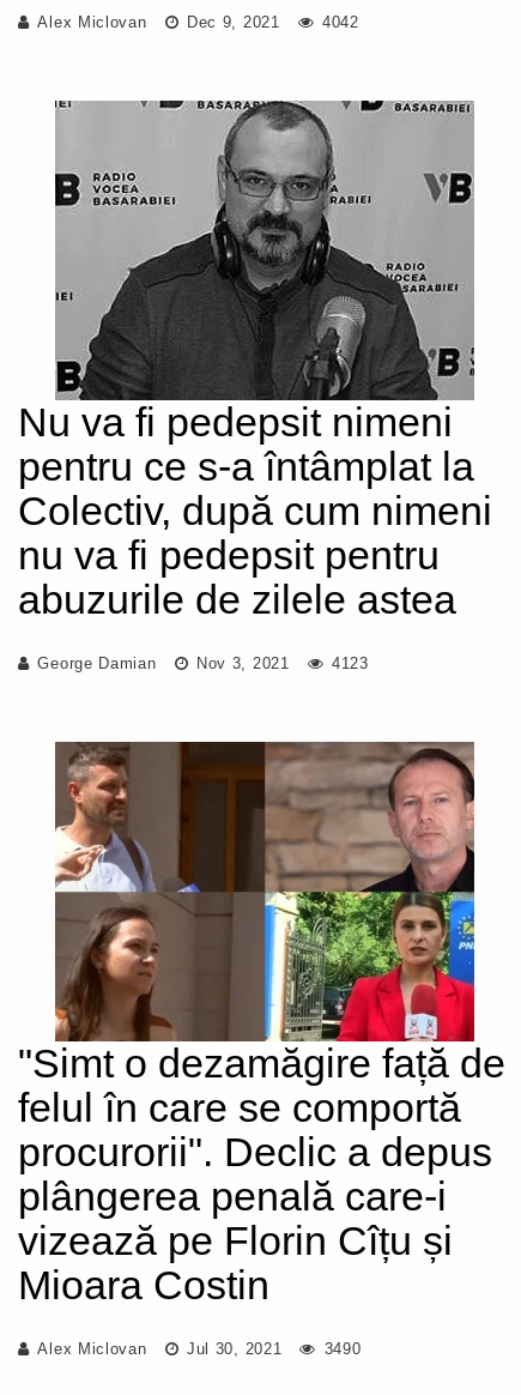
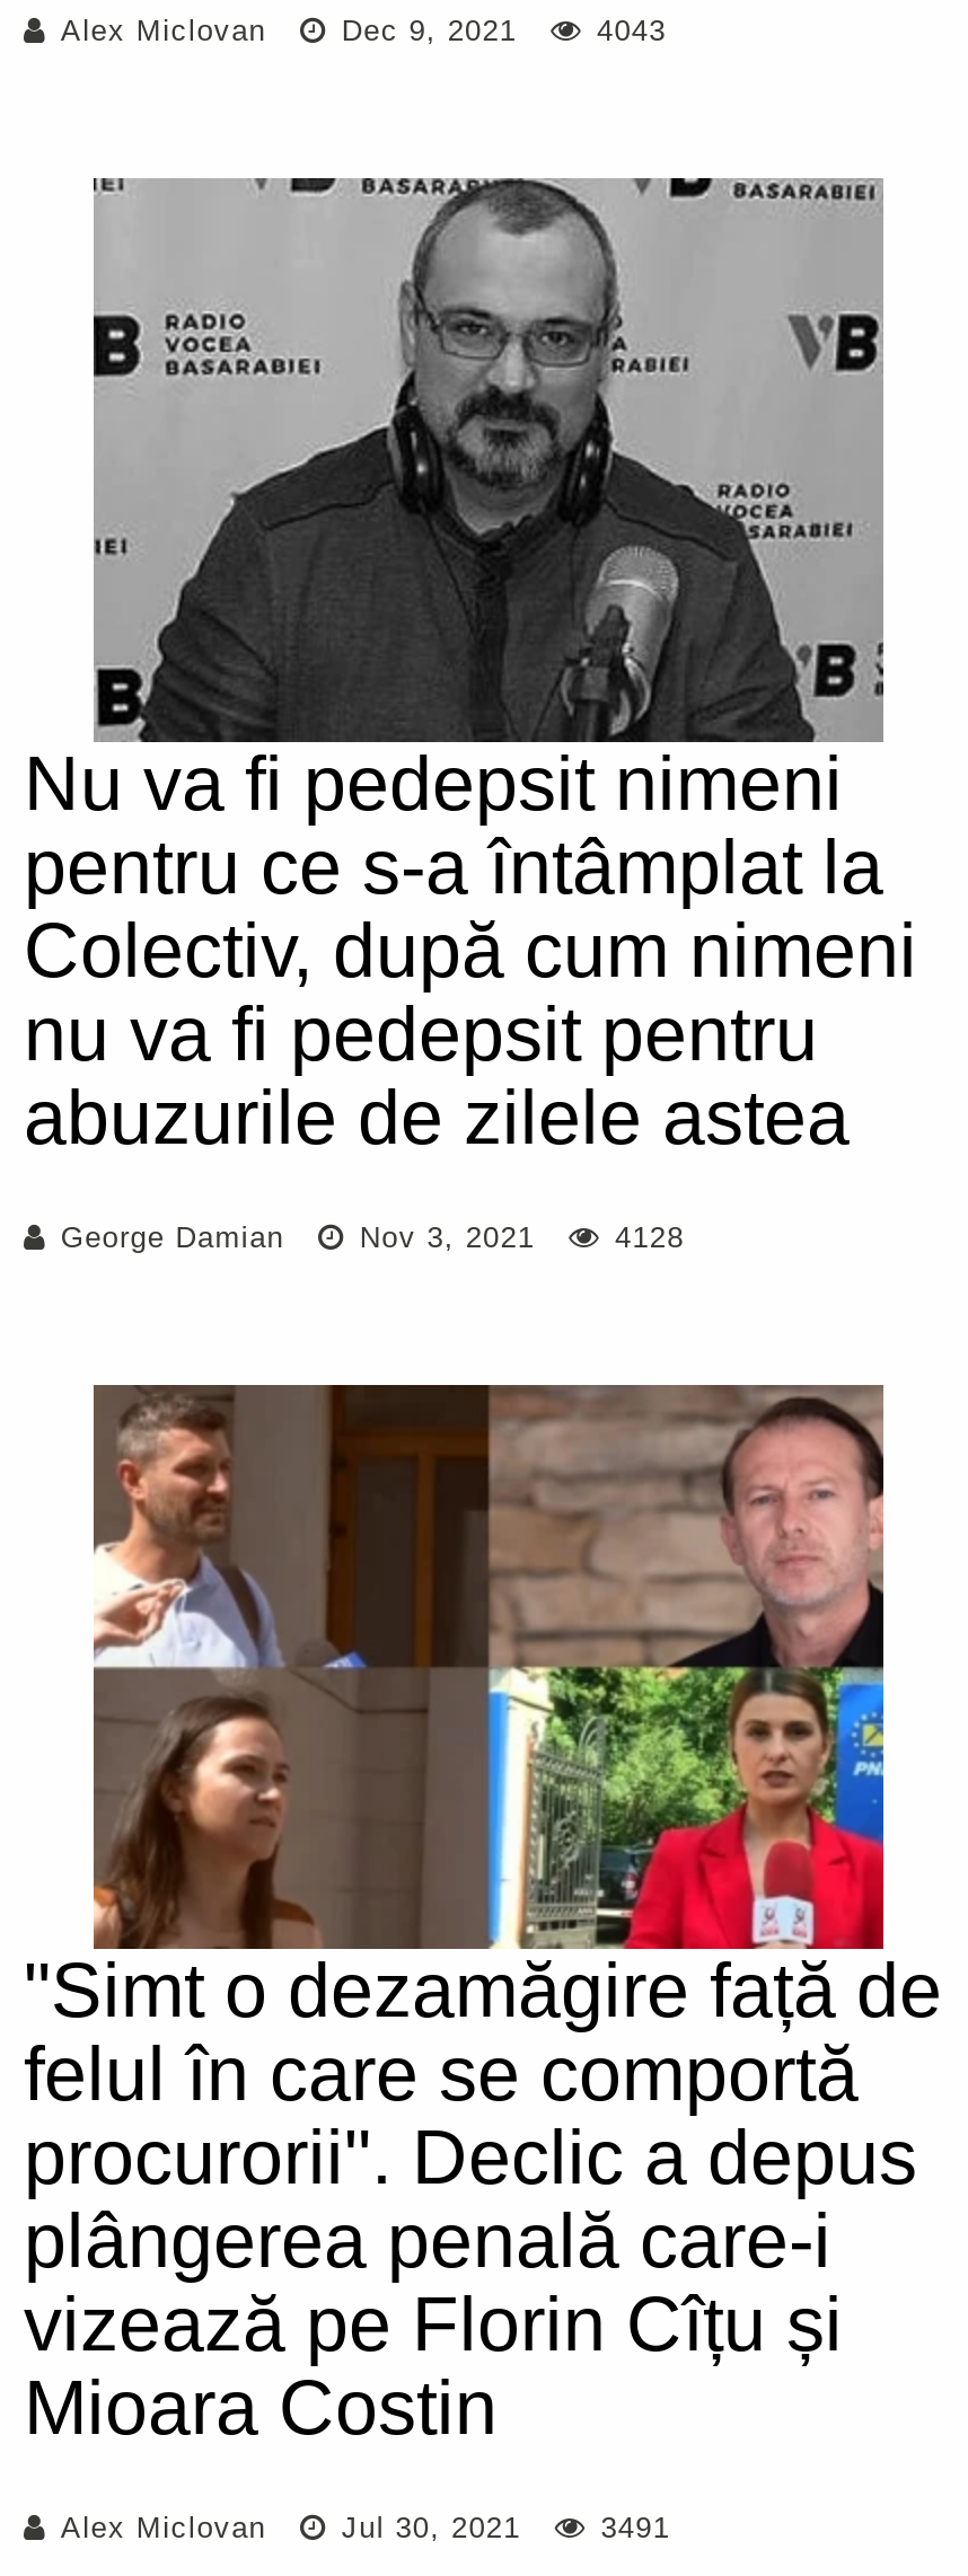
[317,13,359,31] 4042 -> [586,14,666,47] 4043
[326,654,369,672] 4123 -> [604,1220,684,1254] 4128
[319,1340,361,1358] 3490 -> [590,2511,670,2544] 3491

